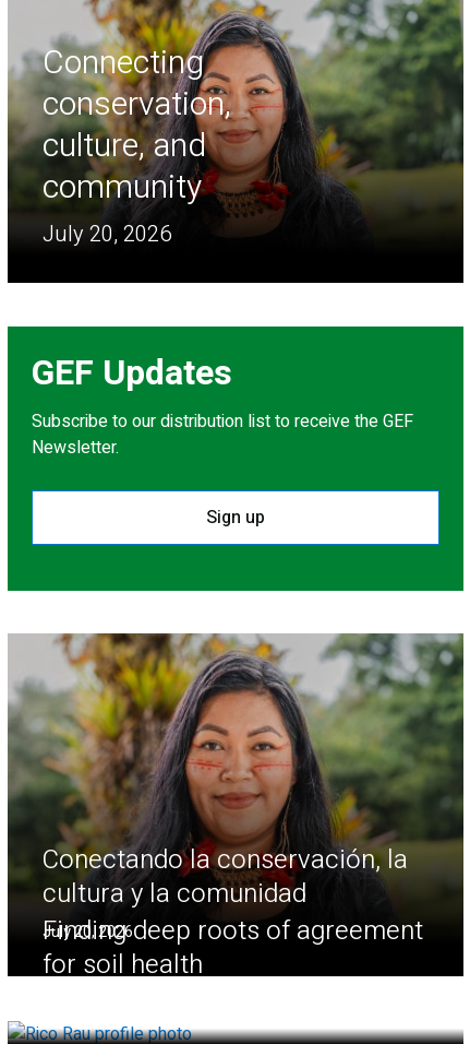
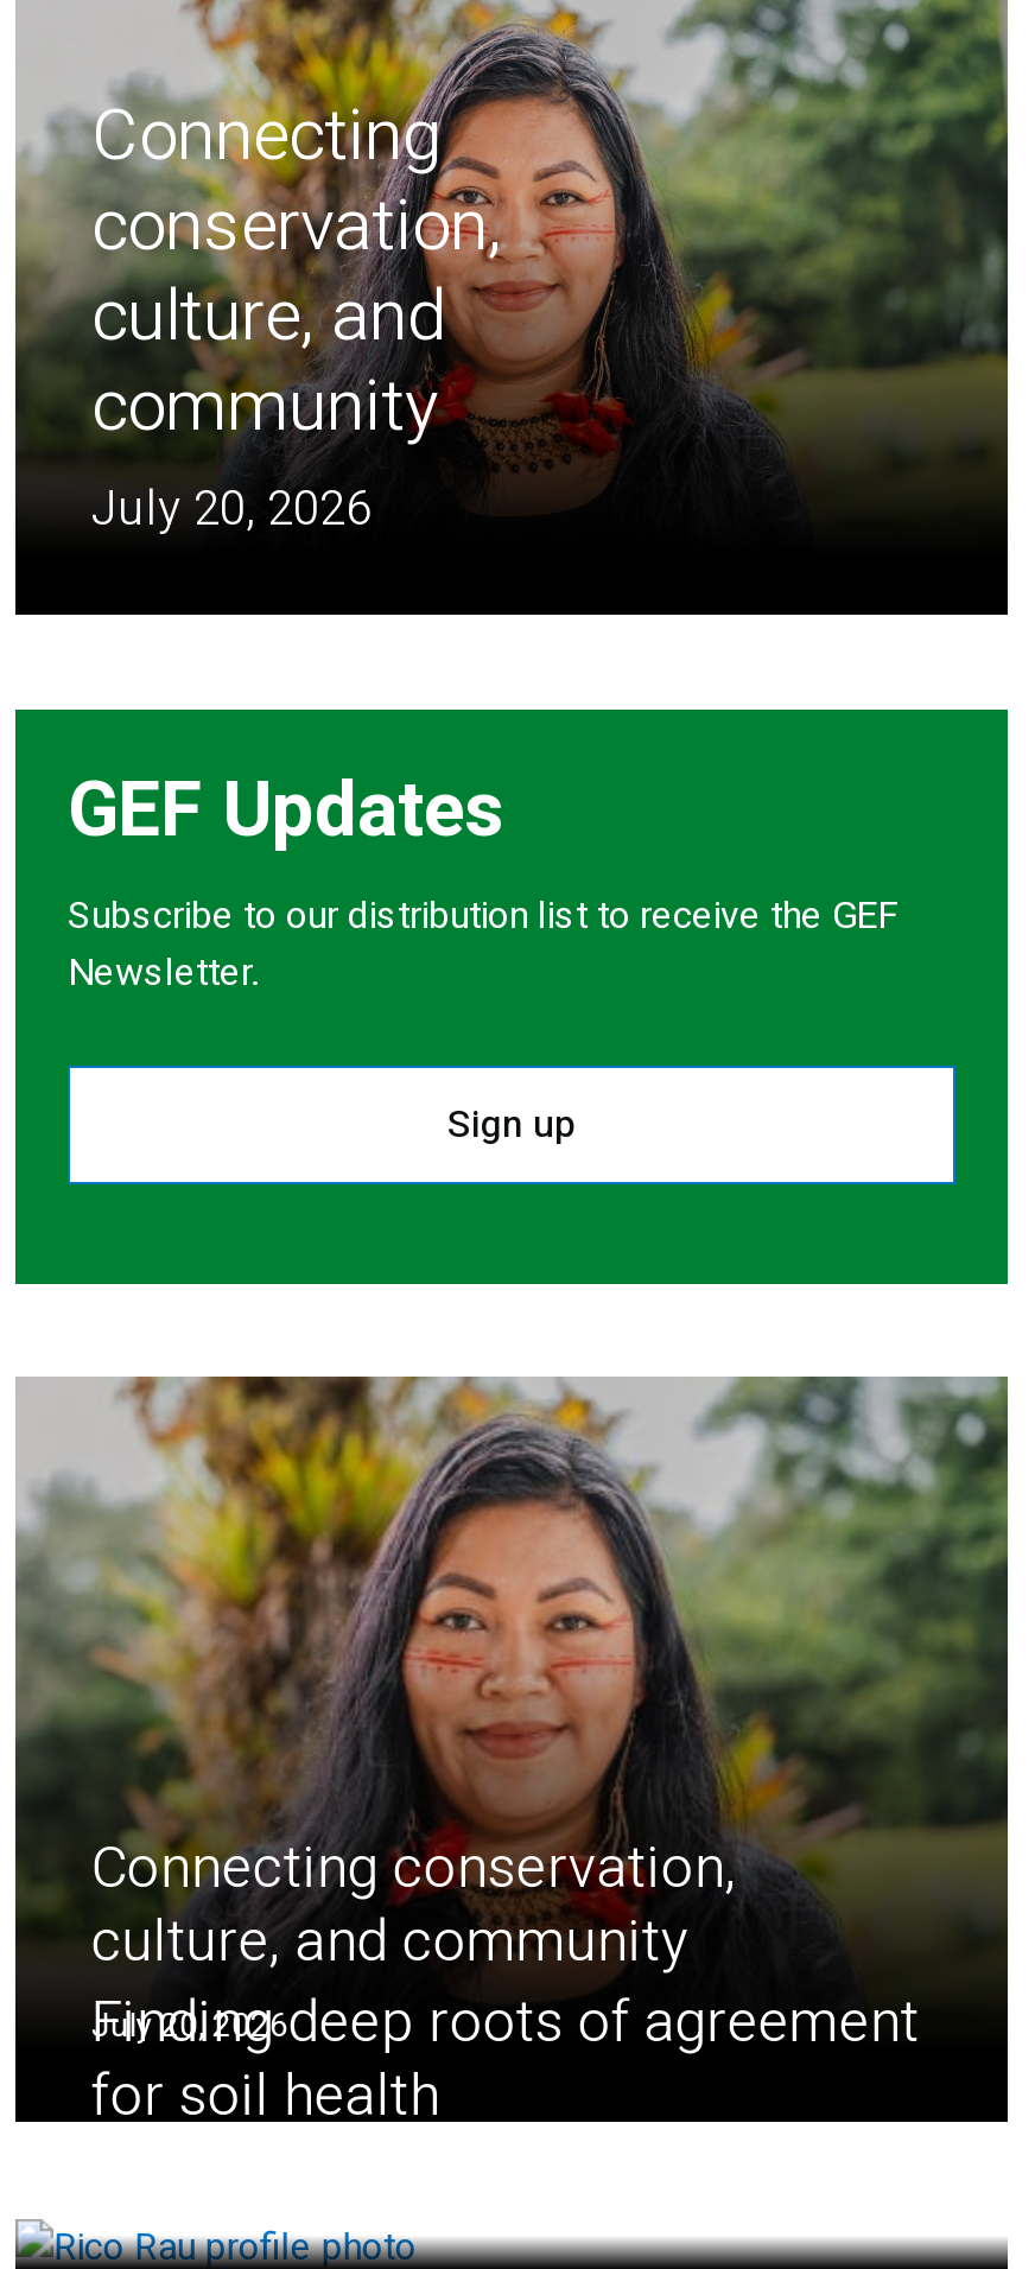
[42,841,408,913] Conectando la conservación, la | cultura y la comunidad -> [91,1828,737,1984] Connecting conservation, | culture, and community

